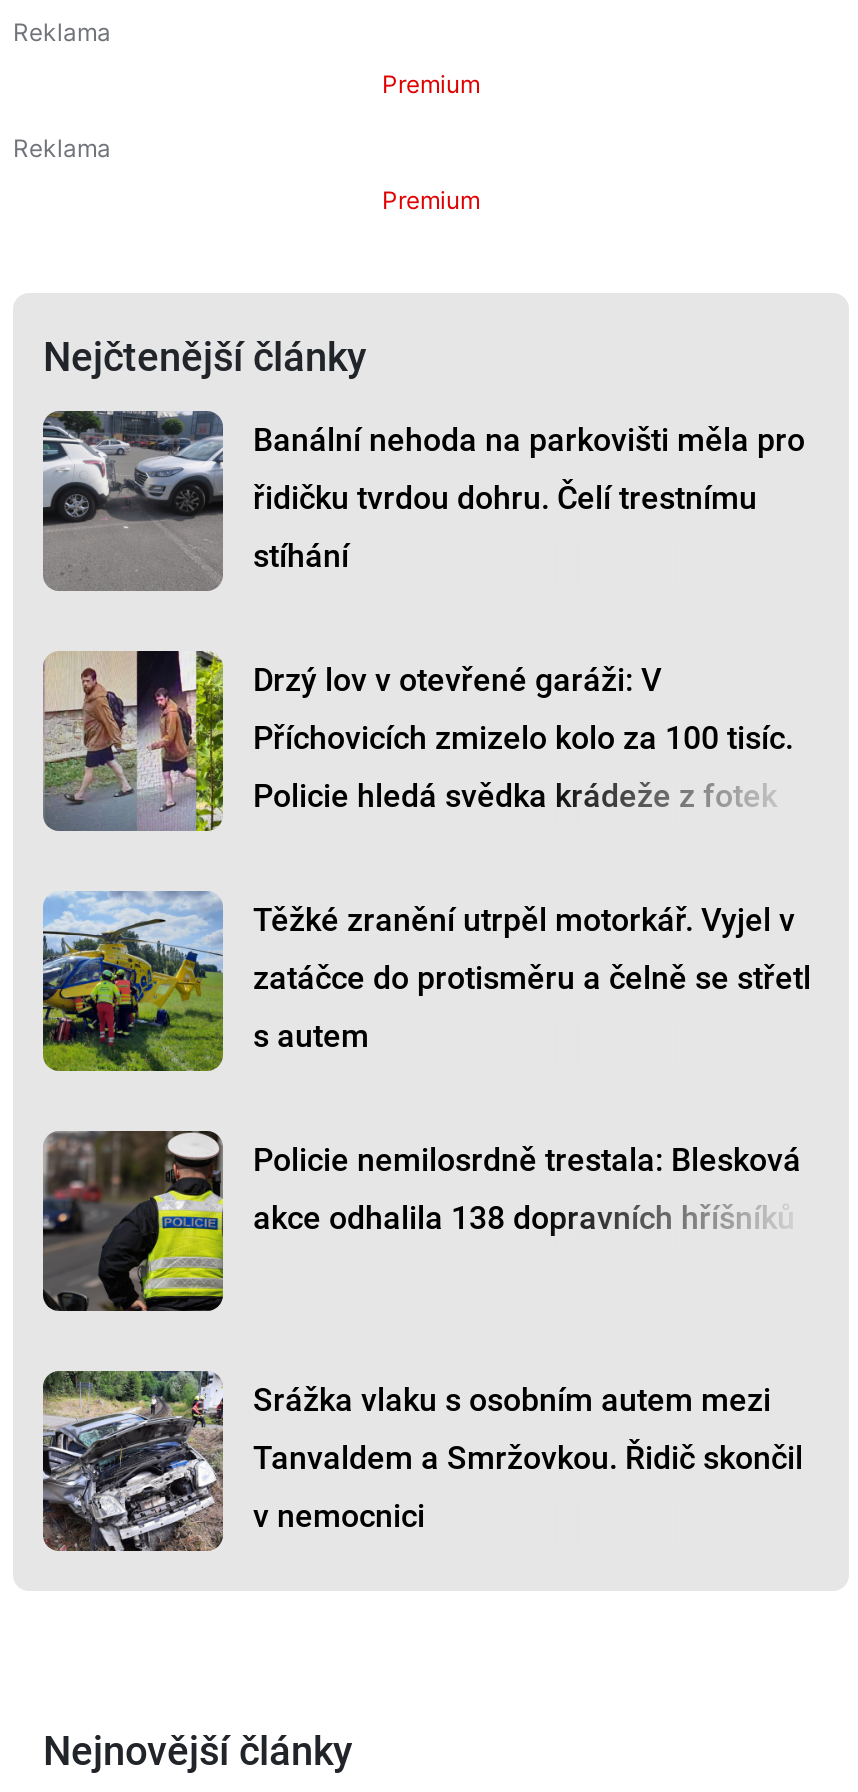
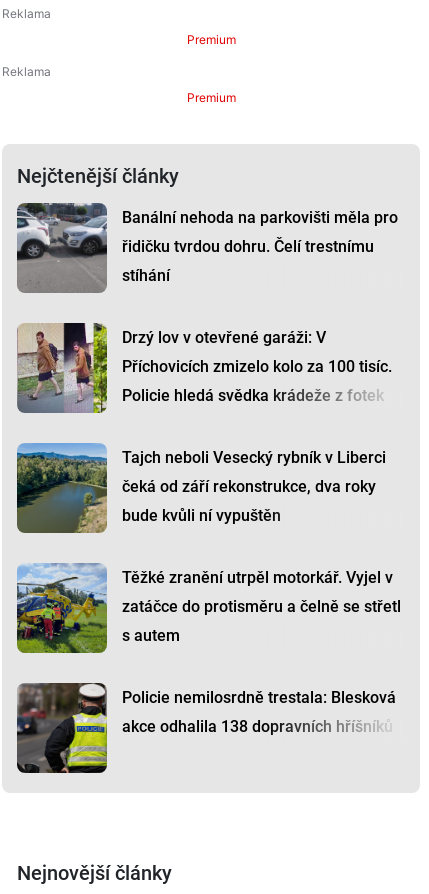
none -> [17,443,386,533] [image] | Tajch neboli Vesecký rybník v Liberci | čeká od září rekonstrukce, dva roky | bude kvůli ní vypuštěn
moved [39,889,811,1178] -> [15,562,401,707]: [image] | Těžké zranění utrpěl motorkář. Vyjel v | zatáčce do protisměru a čelně se střetl | s autem | Policie nemilosrdně trestala: Blesková
moved [39,1129,227,1313] -> [15,682,109,774]: [image]
[43,1371,803,1553] [image] | Srážka vlaku s osobním autem mezi | Tanvaldem a Smržovkou. Řidič skončil | v nemocnici -> none

